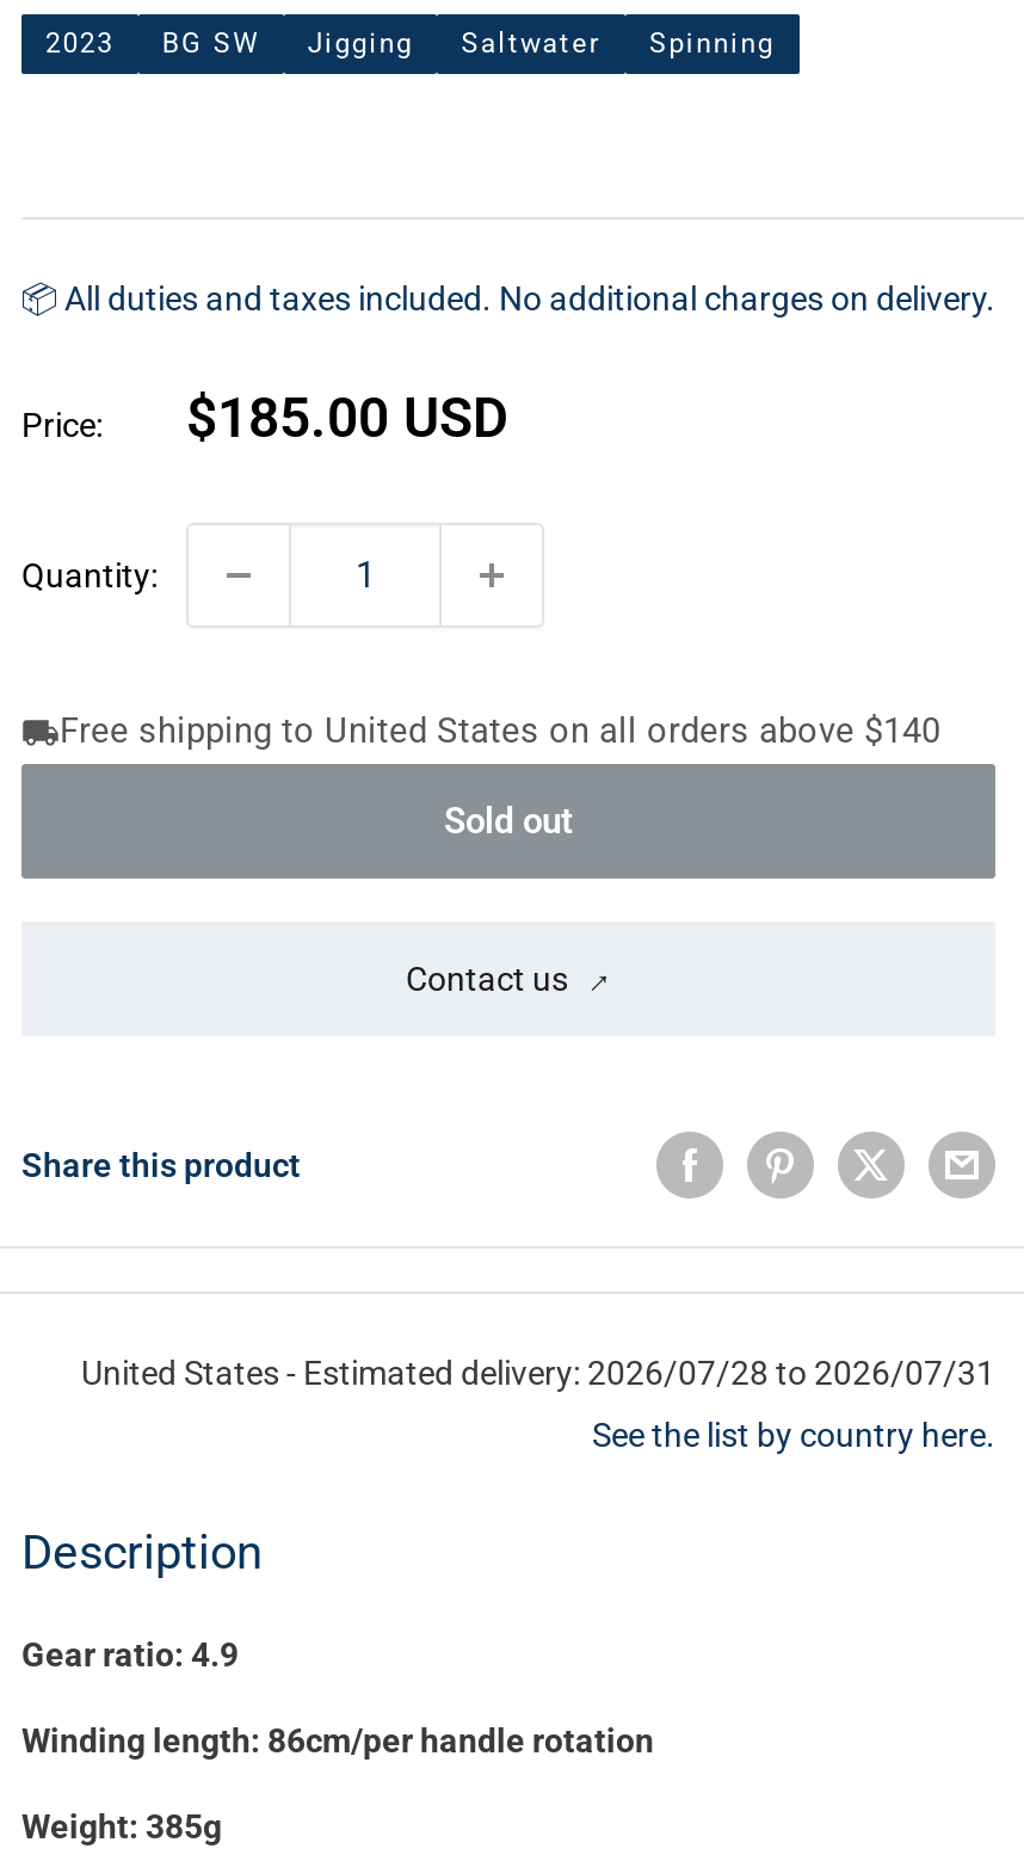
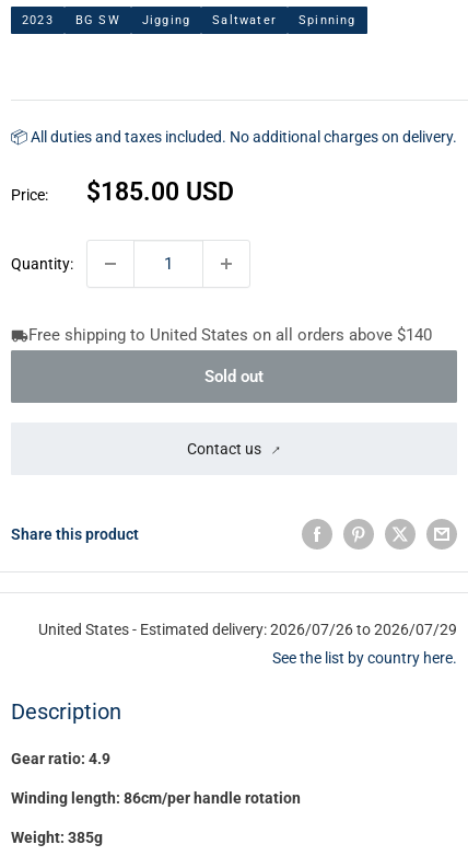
[81,1354,995,1393] United States - Estimated delivery: 2026/07/28 to 2026/07/31 -> [38,621,457,638] United States - Estimated delivery: 2026/07/26 to 2026/07/29

